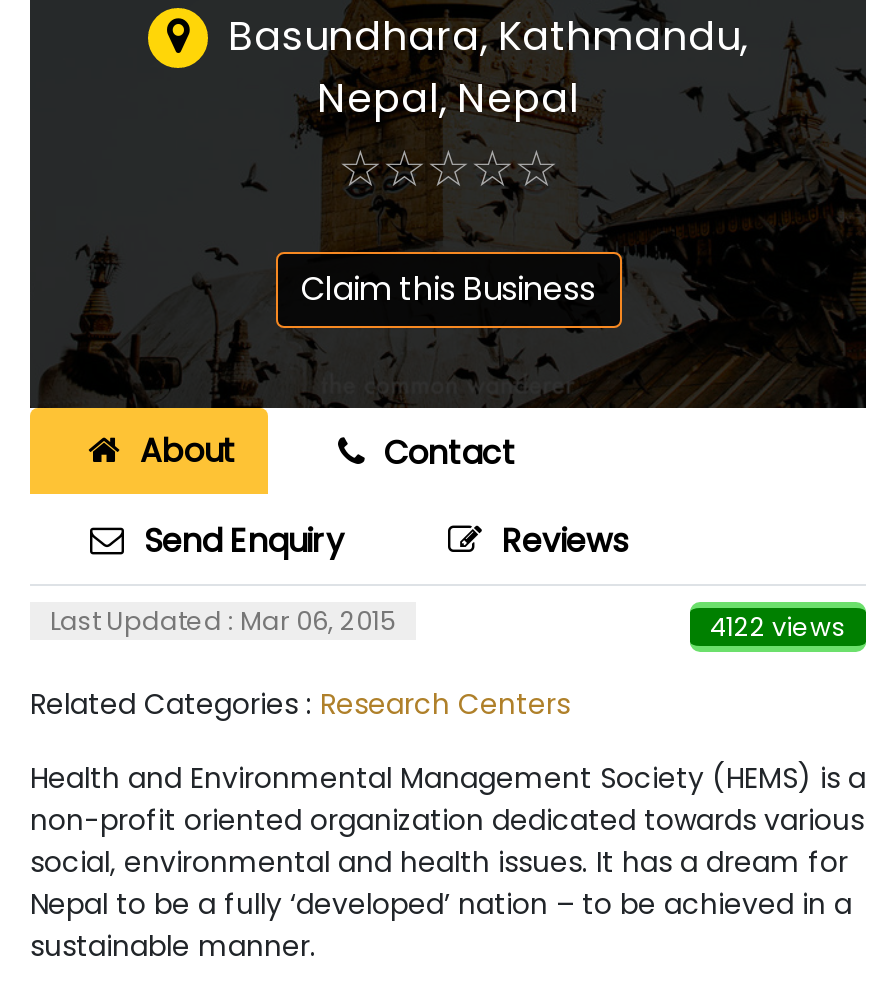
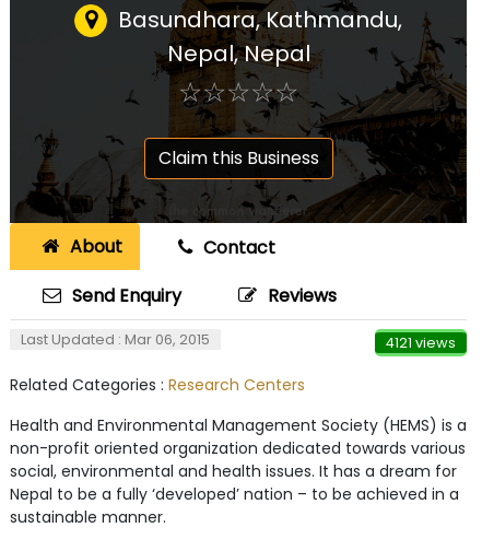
[710,610,846,644] 4122 views -> [386,334,456,352] 4121 views

